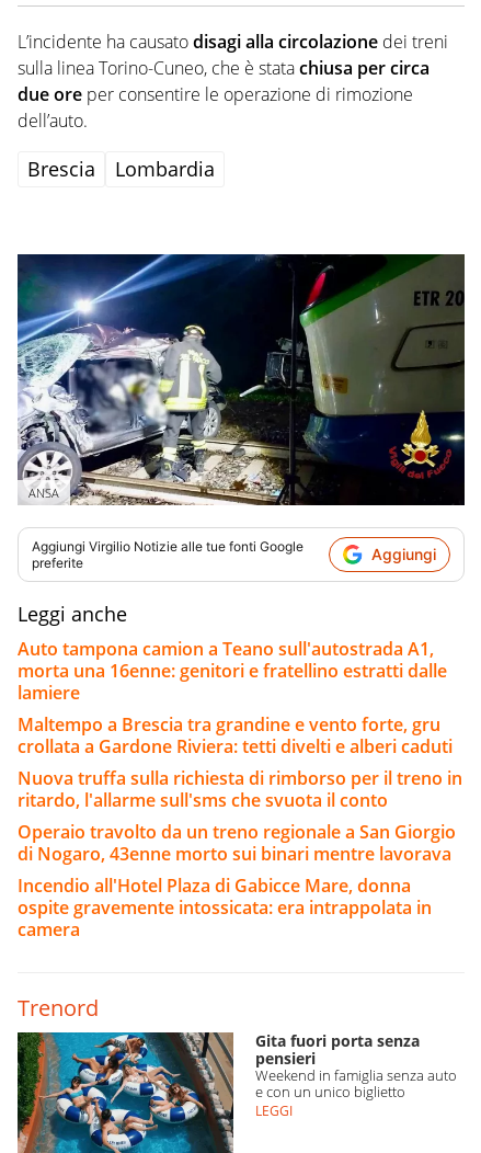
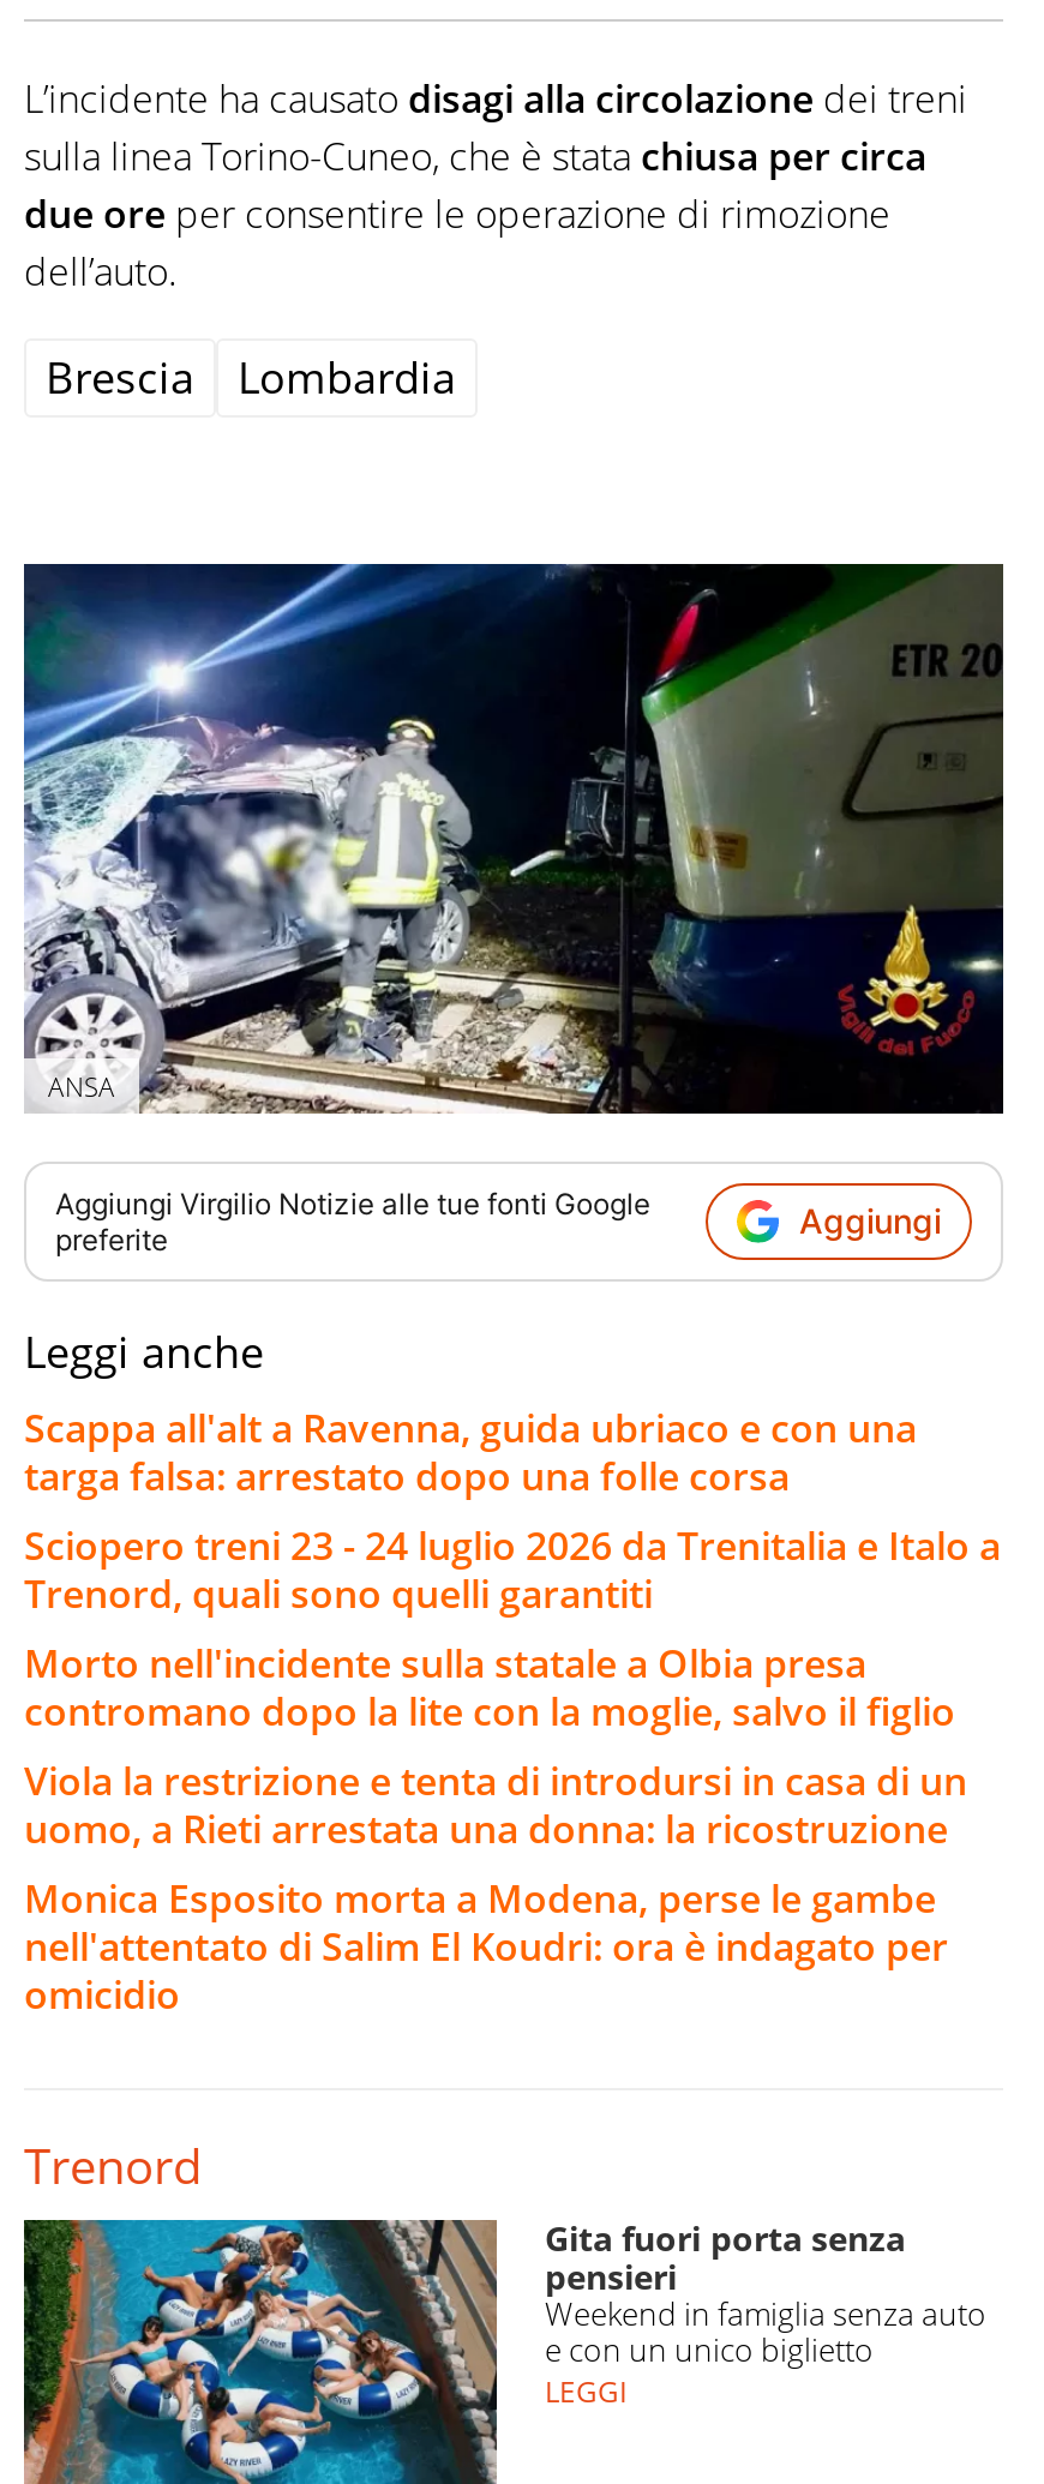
[18,637,462,941] Auto tampona camion a Teano sull'autostrada A1, | morta una 16enne: genitori e fratellino estratti dalle | lamiere | Maltempo a Brescia tra grandine e vento forte, gru | crollata a Gardone Riviera: tetti divelti e alberi caduti | Nuova truffa sulla richiesta di rimborso per il treno in | ritardo, l'allarme sull'sms che svuota il conto | Operaio travolto da un treno regionale a San Giorgio | di Nogaro, 43enne morto sui binari mentre lavorava | Incendio all'Hotel Plaza di Gabicce Mare, donna | ospite gravemente intossicata: era intrappolata in | camera -> [24,1402,1001,2021] Scappa all'alt a Ravenna, guida ubriaco e con una | targa falsa: arrestato dopo una folle corsa | Sciopero treni 23 - 24 luglio 2026 da Trenitalia e Italo a | Trenord, quali sono quelli garantiti | Morto nell'incidente sulla statale a Olbia presa | contromano dopo la lite con la moglie, salvo il figlio | Viola la restrizione e tenta di introdursi in casa di un | uomo, a Rieti arrestata una donna: la ricostruzione | Monica Esposito morta a Modena, perse le gambe | nell'attentato di Salim El Koudri: ora è indagato per | omicidio

